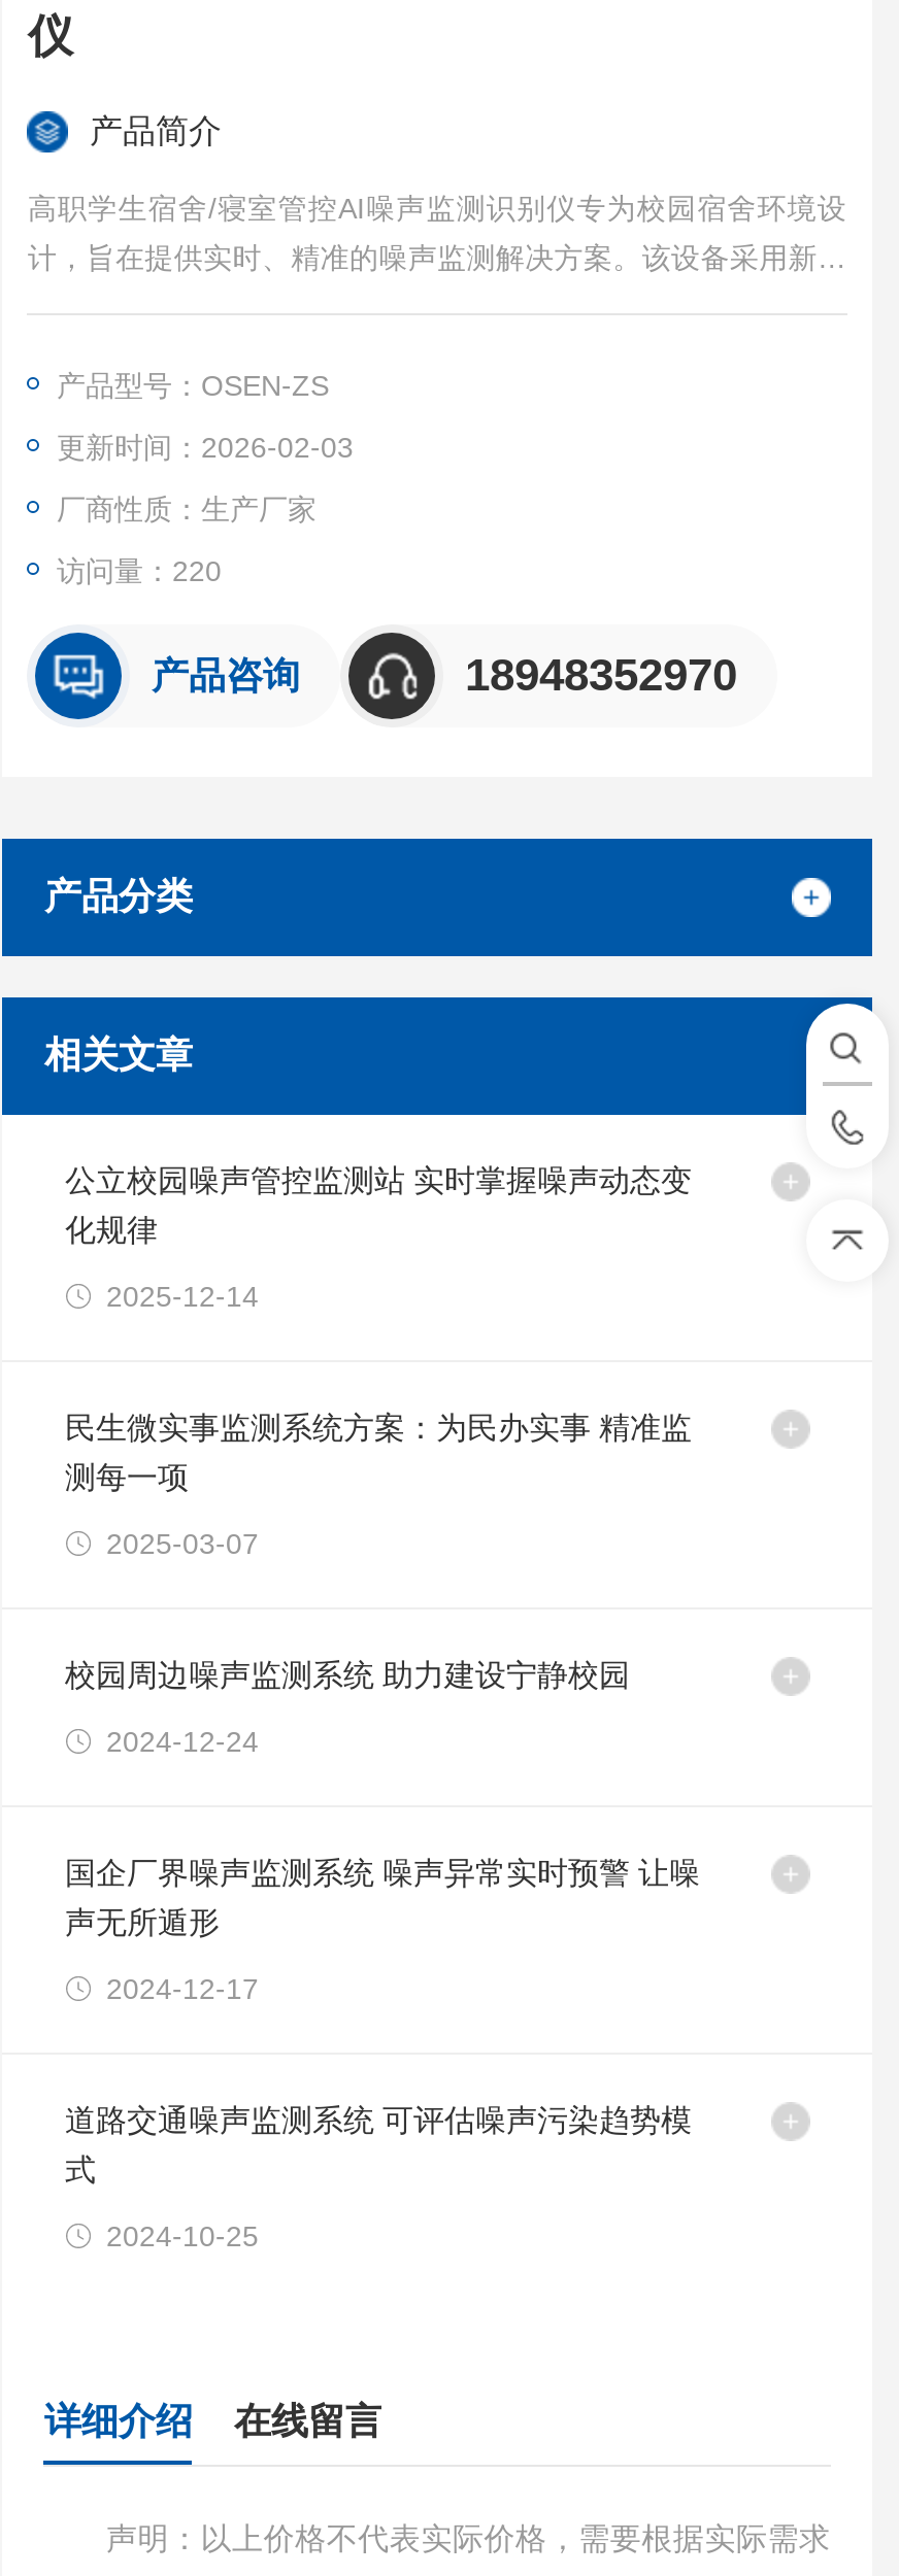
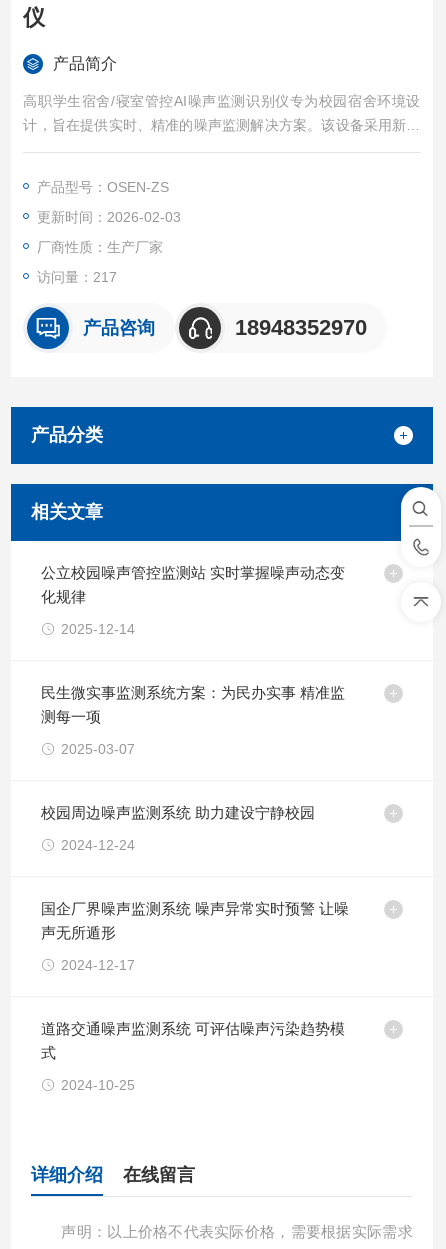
[56,554,221,587] 访问量：220 -> [37,269,117,285] 访问量：217

